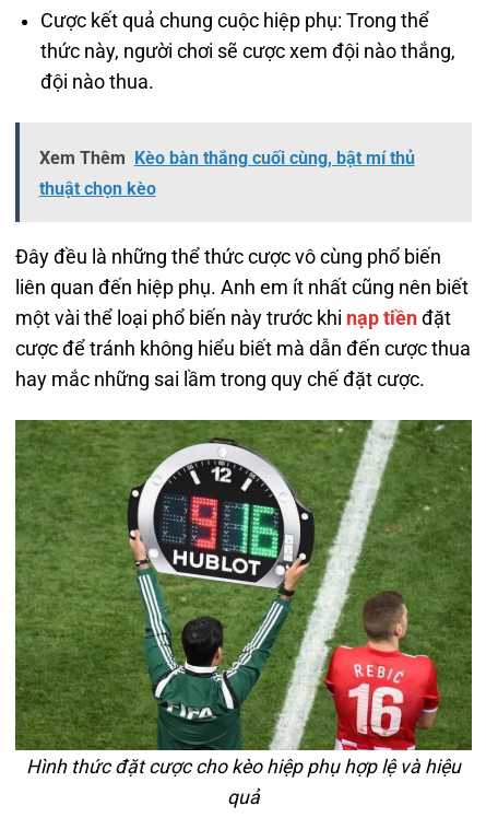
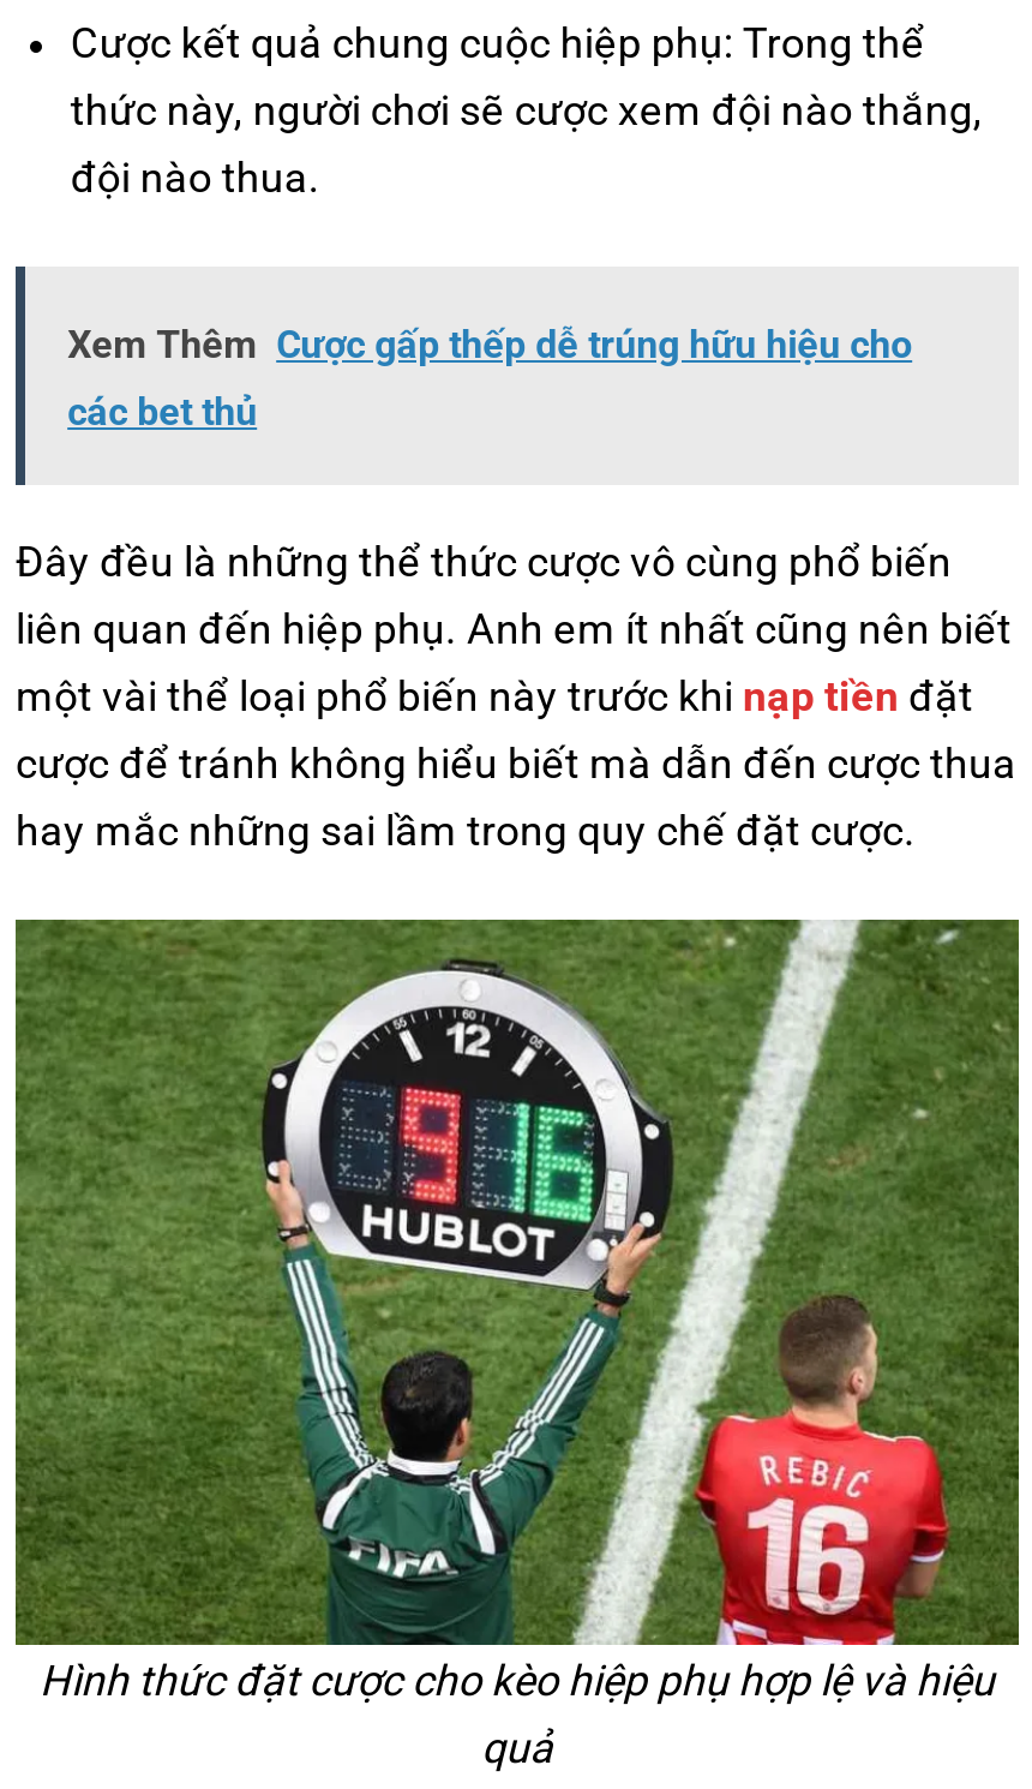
[39,147,415,168] Xem Thêm Kèo bàn thắng cuối cùng, bật mí thủ -> [67,321,912,366] Xem Thêm Cược gấp thếp dễ trúng hữu hiệu cho
[39,178,156,199] thuật chọn kèo -> [67,388,257,434] các bet thủ

